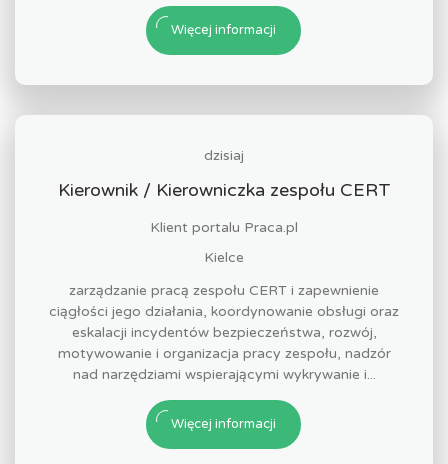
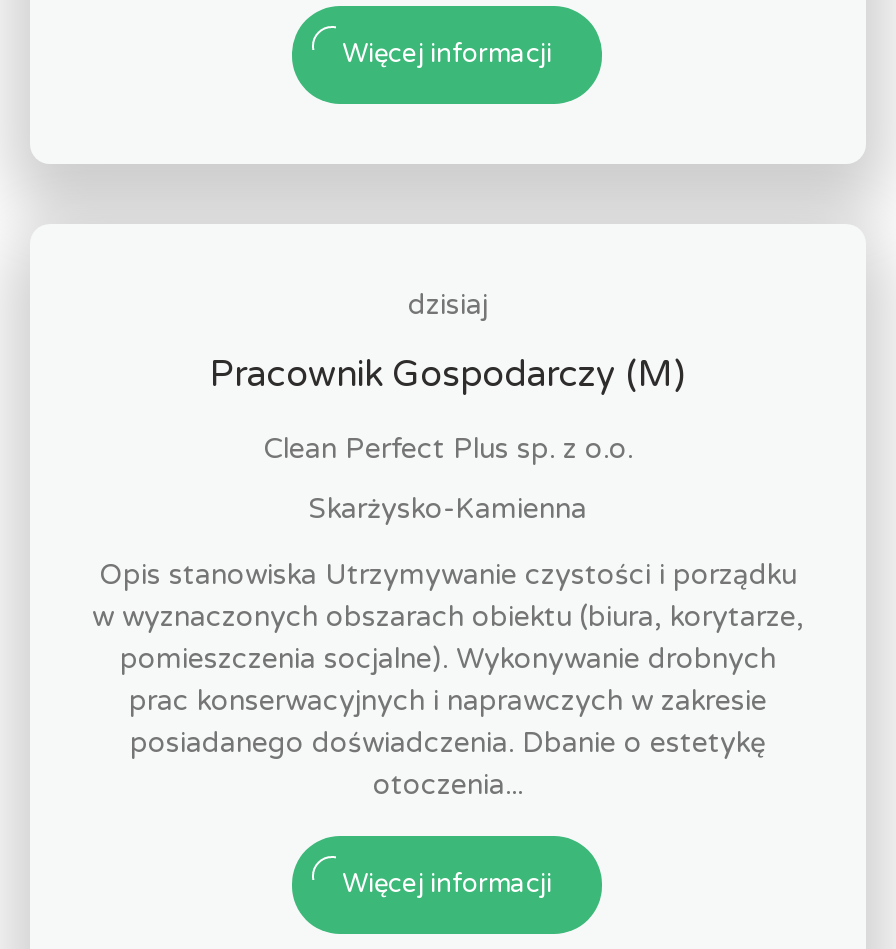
[57,179,390,201] Kierownik / Kierowniczka zespołu CERT -> [210,352,686,396] Pracownik Gospodarczy (M)
[150,219,298,236] Klient portalu Praca.pl -> [263,432,633,466] Clean Perfect Plus sp. z o.o.
[204,249,244,266] Kielce -> [309,492,587,526] Skarżysko-Kamienna
[49,282,399,383] zarządzanie pracą zespołu CERT i zapewnienie | ciągłości jego działania, koordynowanie obsługi oraz | eskalacji incydentów bezpieczeństwa, rozwój, | motywowanie i organizacja pracy zespołu, nadzór | nad narzędziami wspierającymi wykrywanie i... -> [92,558,804,802] Opis stanowiska Utrzymywanie czystości i porządku | w wyznaczonych obszarach obiektu (biura, korytarze, | pomieszczenia socjalne). Wykonywanie drobnych | prac konserwacyjnych i naprawczych w zakresie | posiadanego doświadczenia. Dbanie o estetykę | otoczenia...

